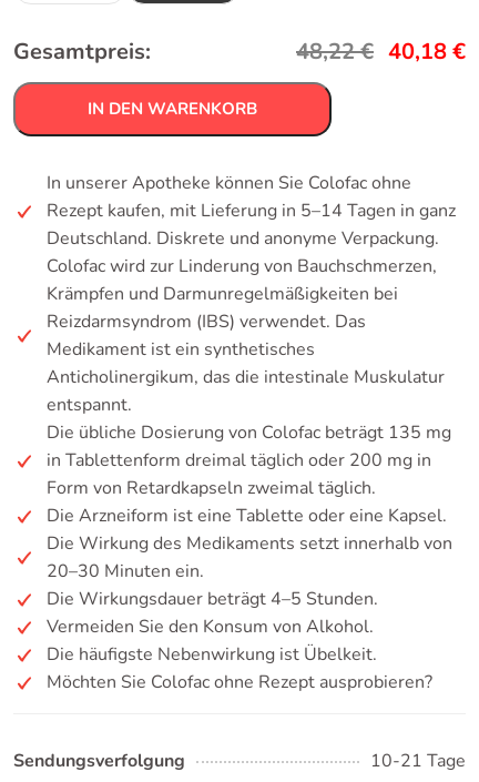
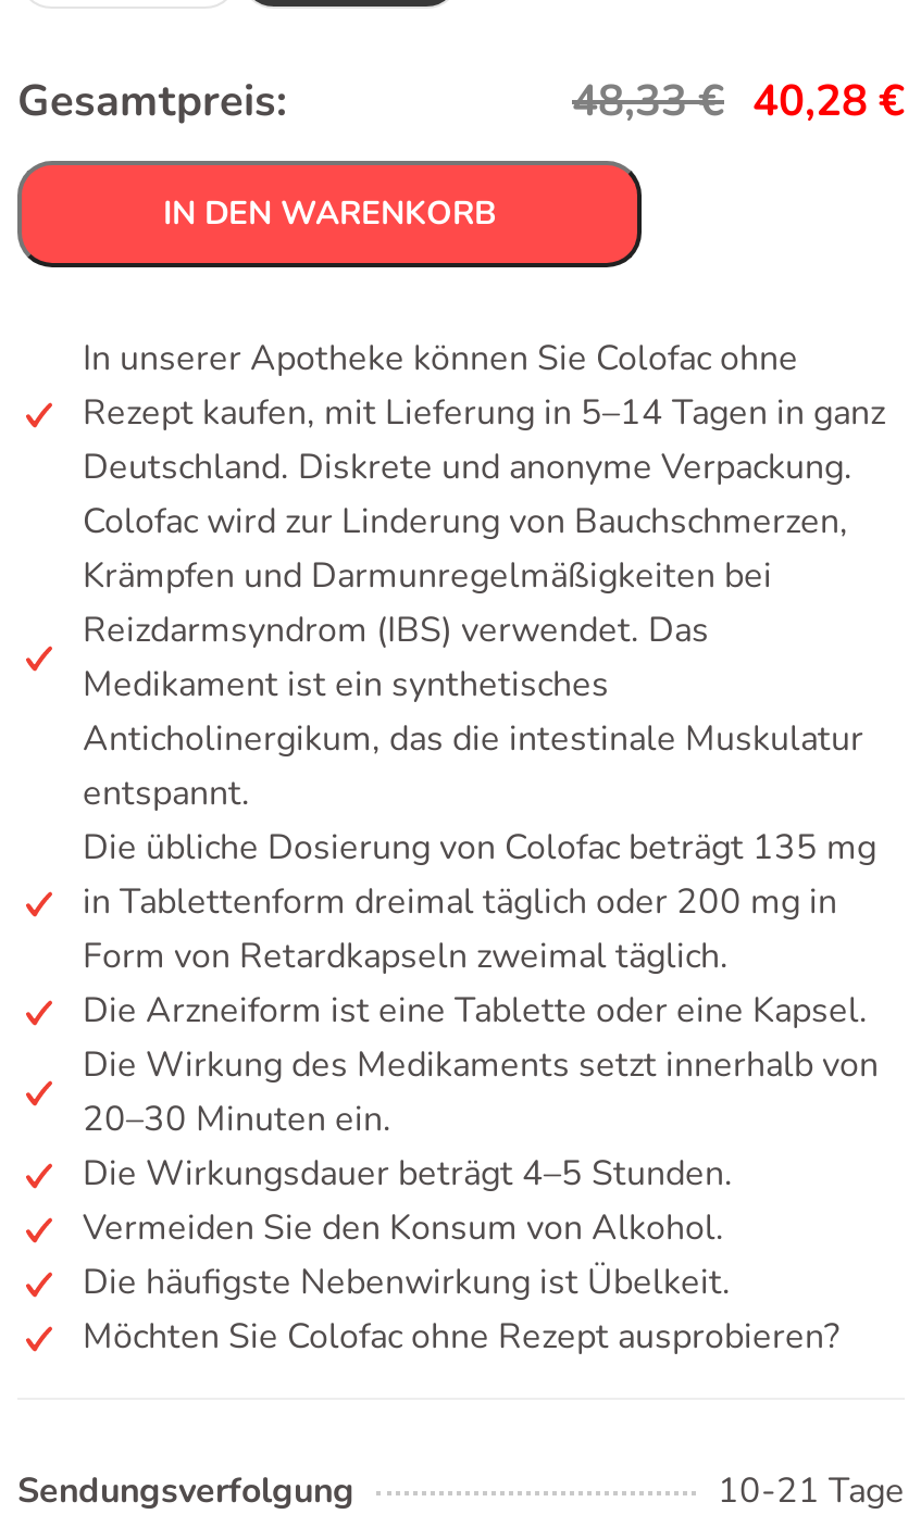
[296,37,466,67] 48,22€ 40,18 € -> [572,72,905,130] 48,33€ 40,28 €

